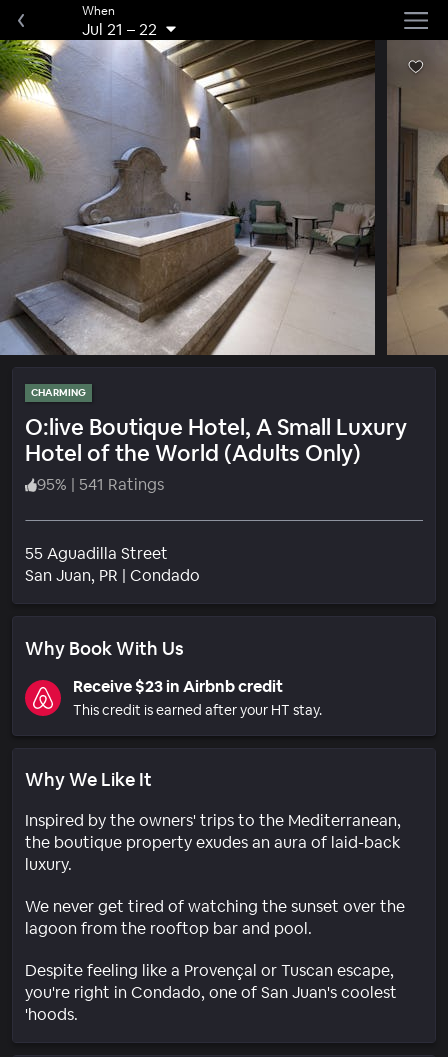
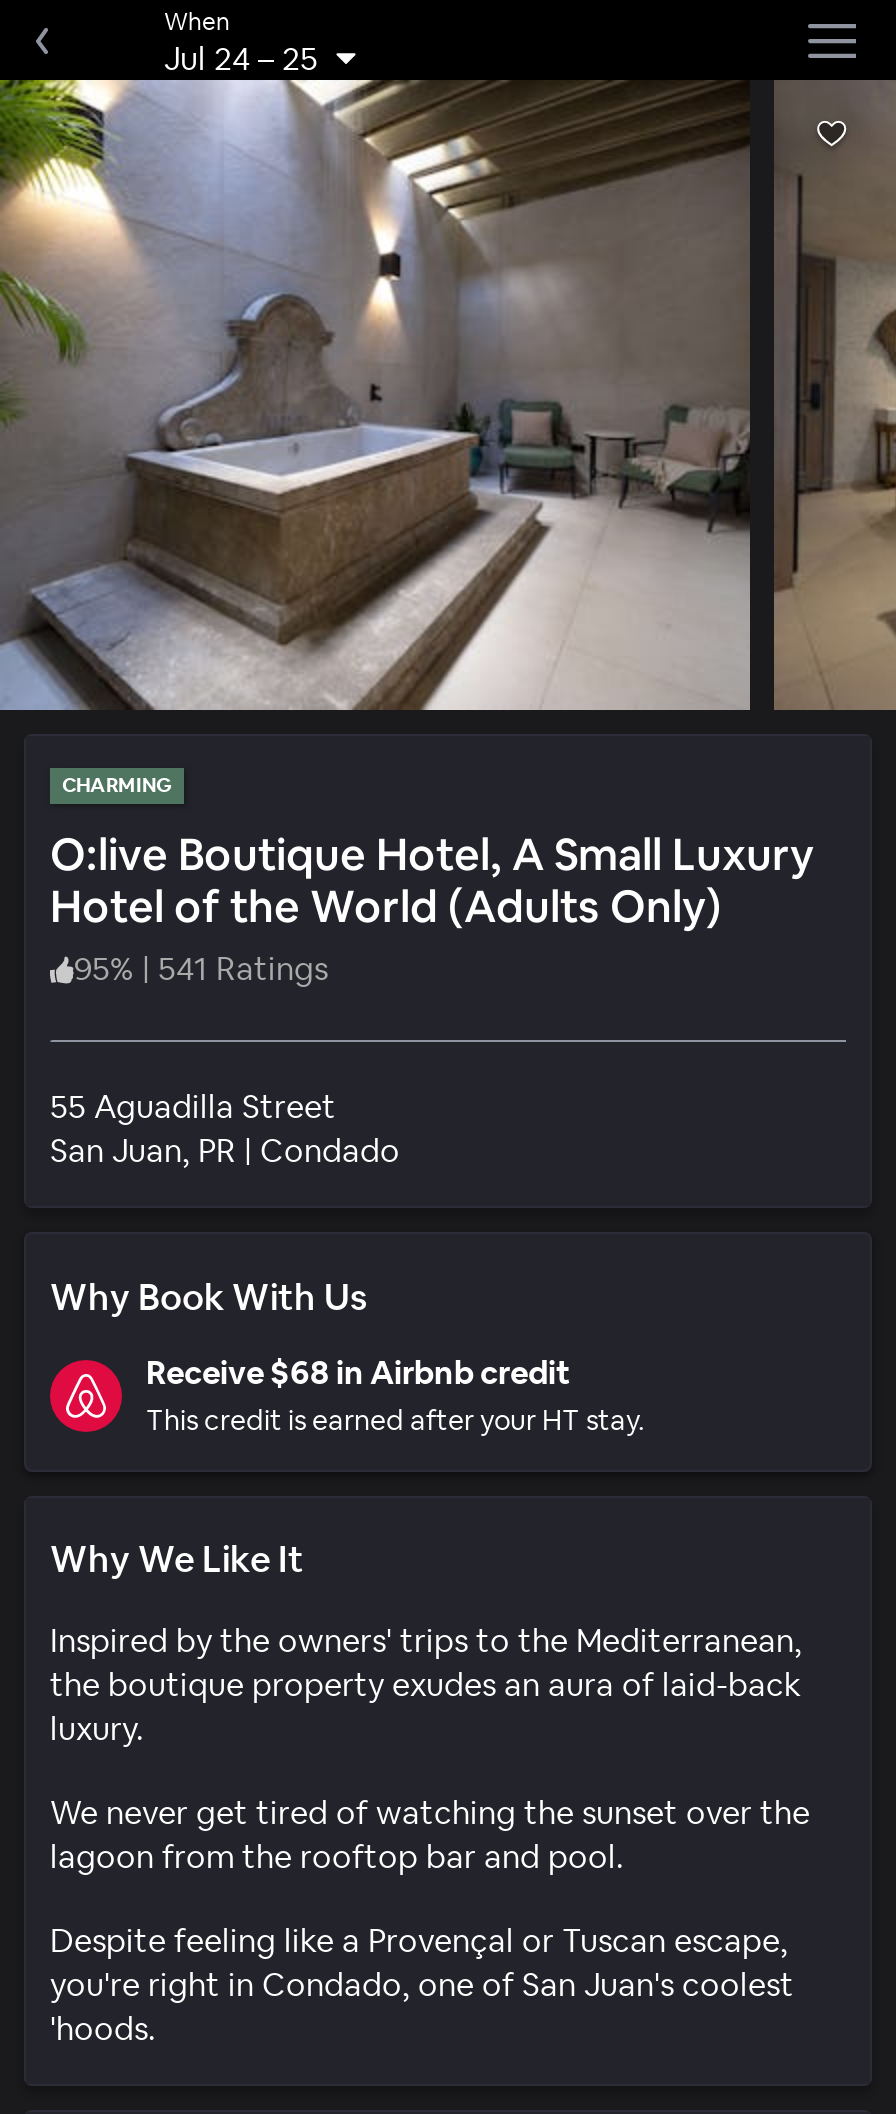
[82,18,157,39] Jul 21 – 22 -> [164,37,318,79] Jul 24 – 25
[73,676,283,697] Receive $23 in Airbnb credit -> [146,1352,570,1394] Receive $68 in Airbnb credit

